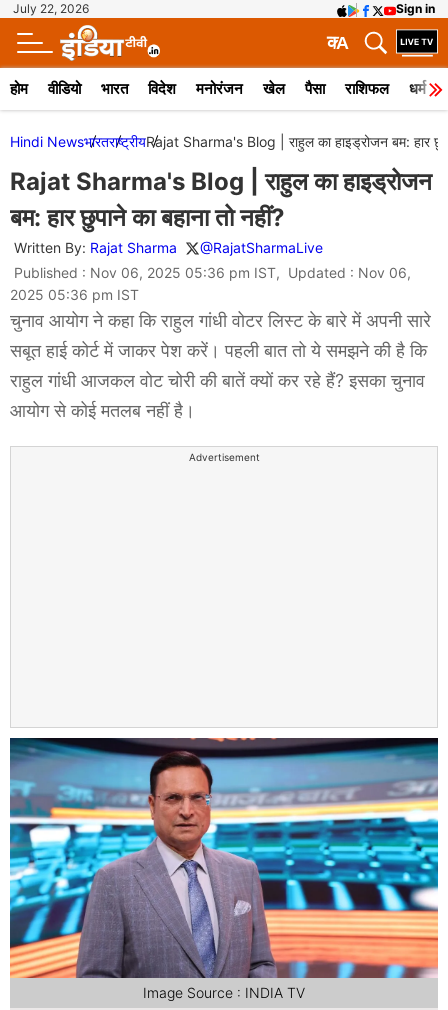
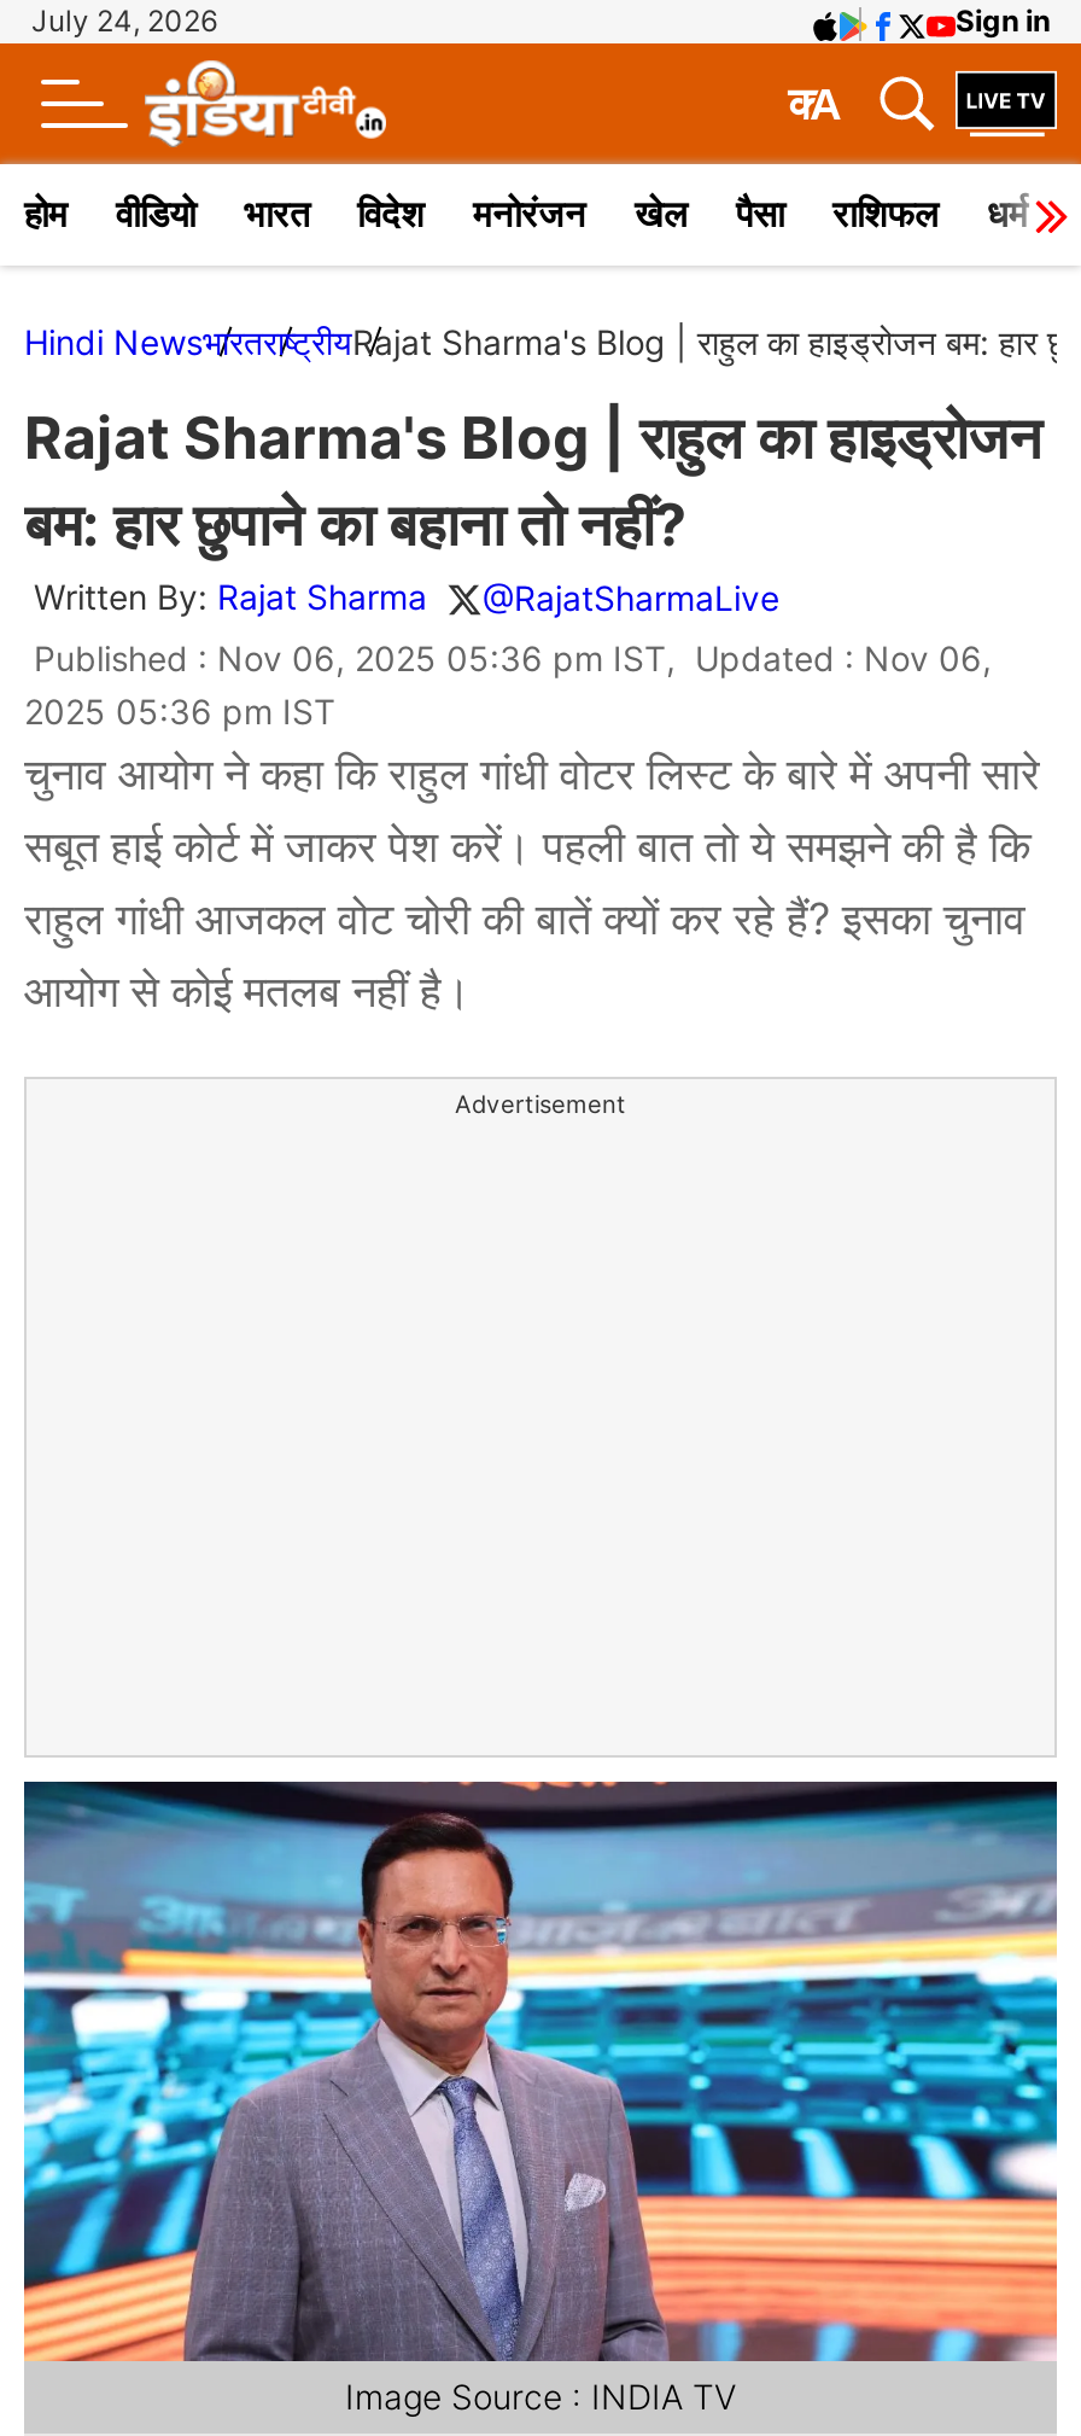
[13,1,89,16] July 22, 2026 -> [31,2,217,39] July 24, 2026

